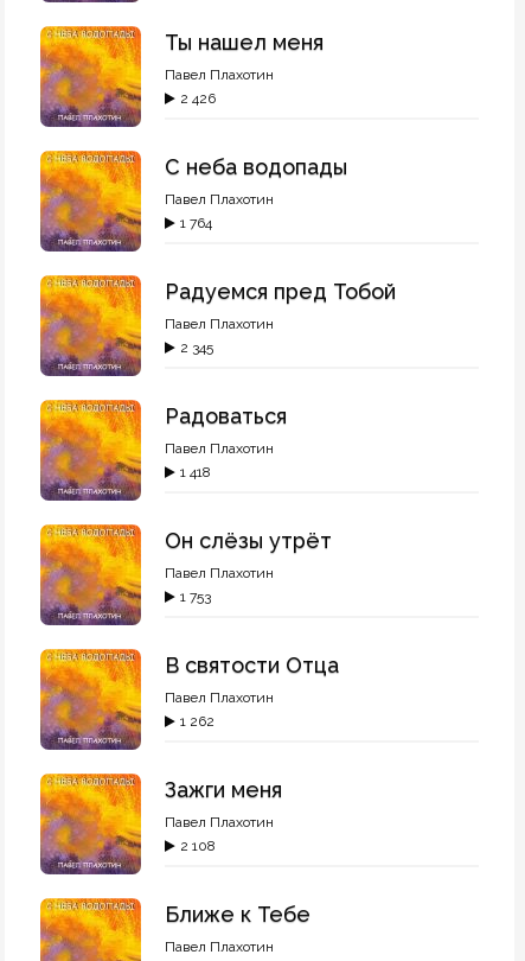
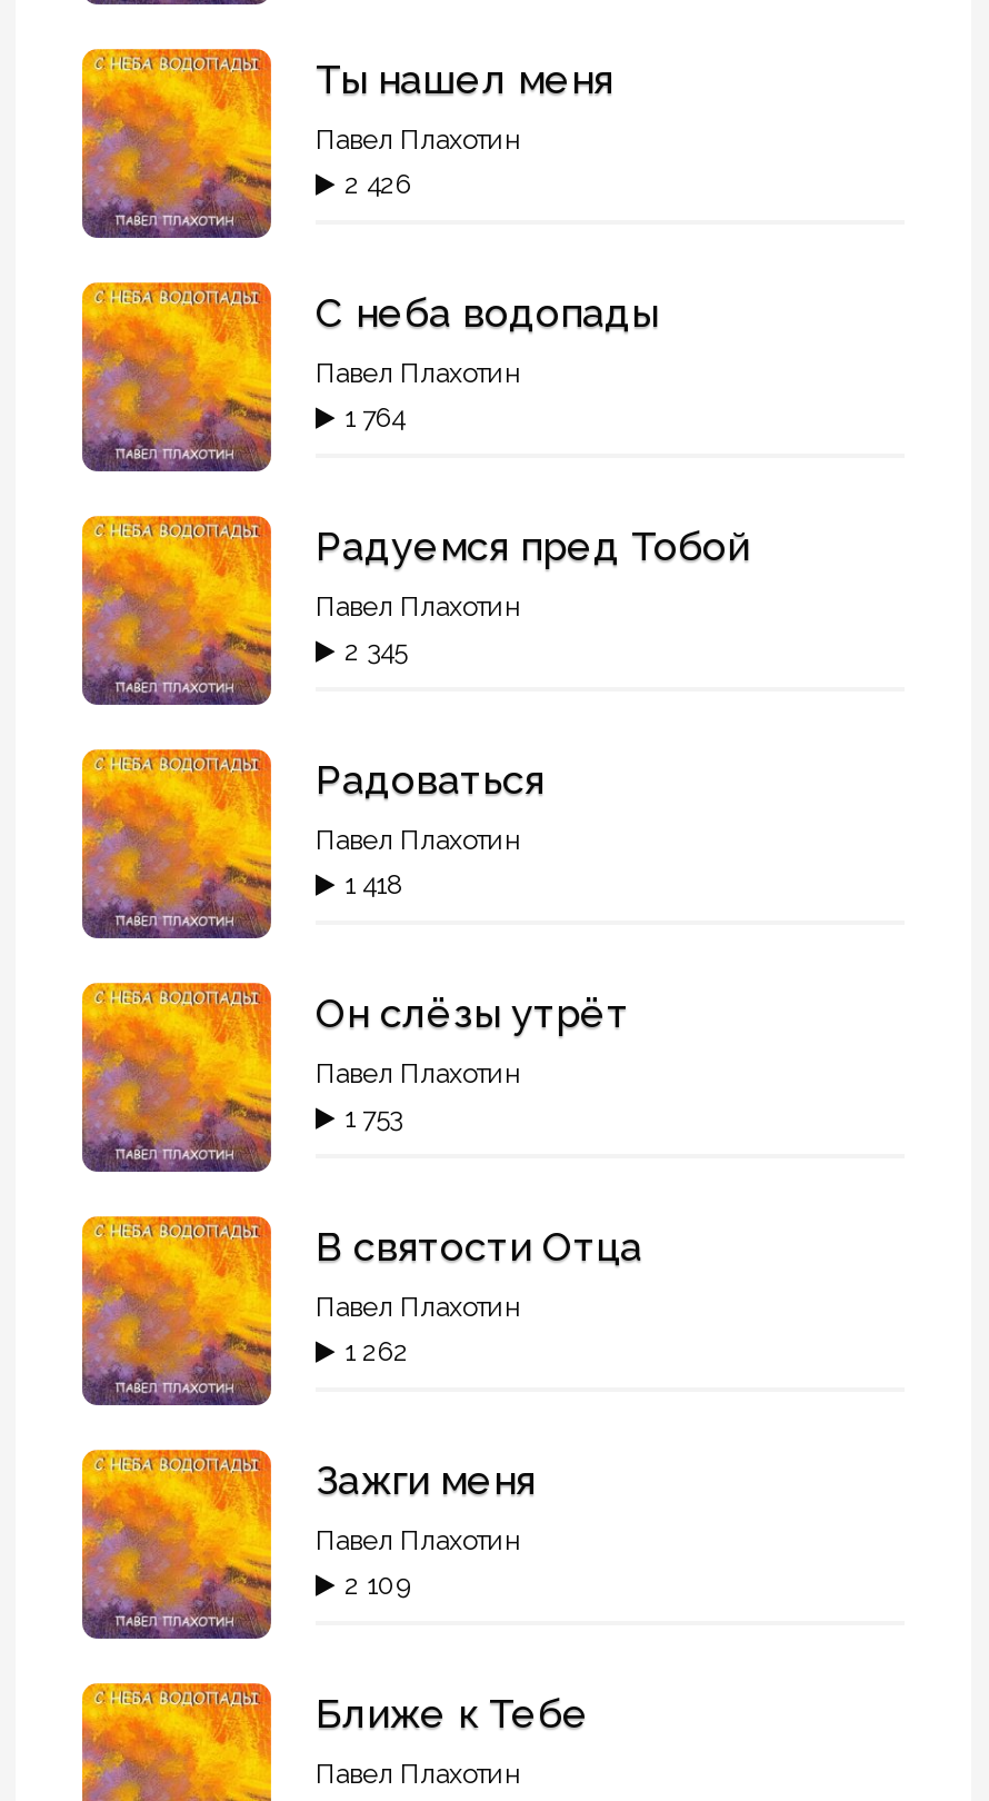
[180,838,216,854] 2 108 -> [344,1570,409,1601] 2 109

